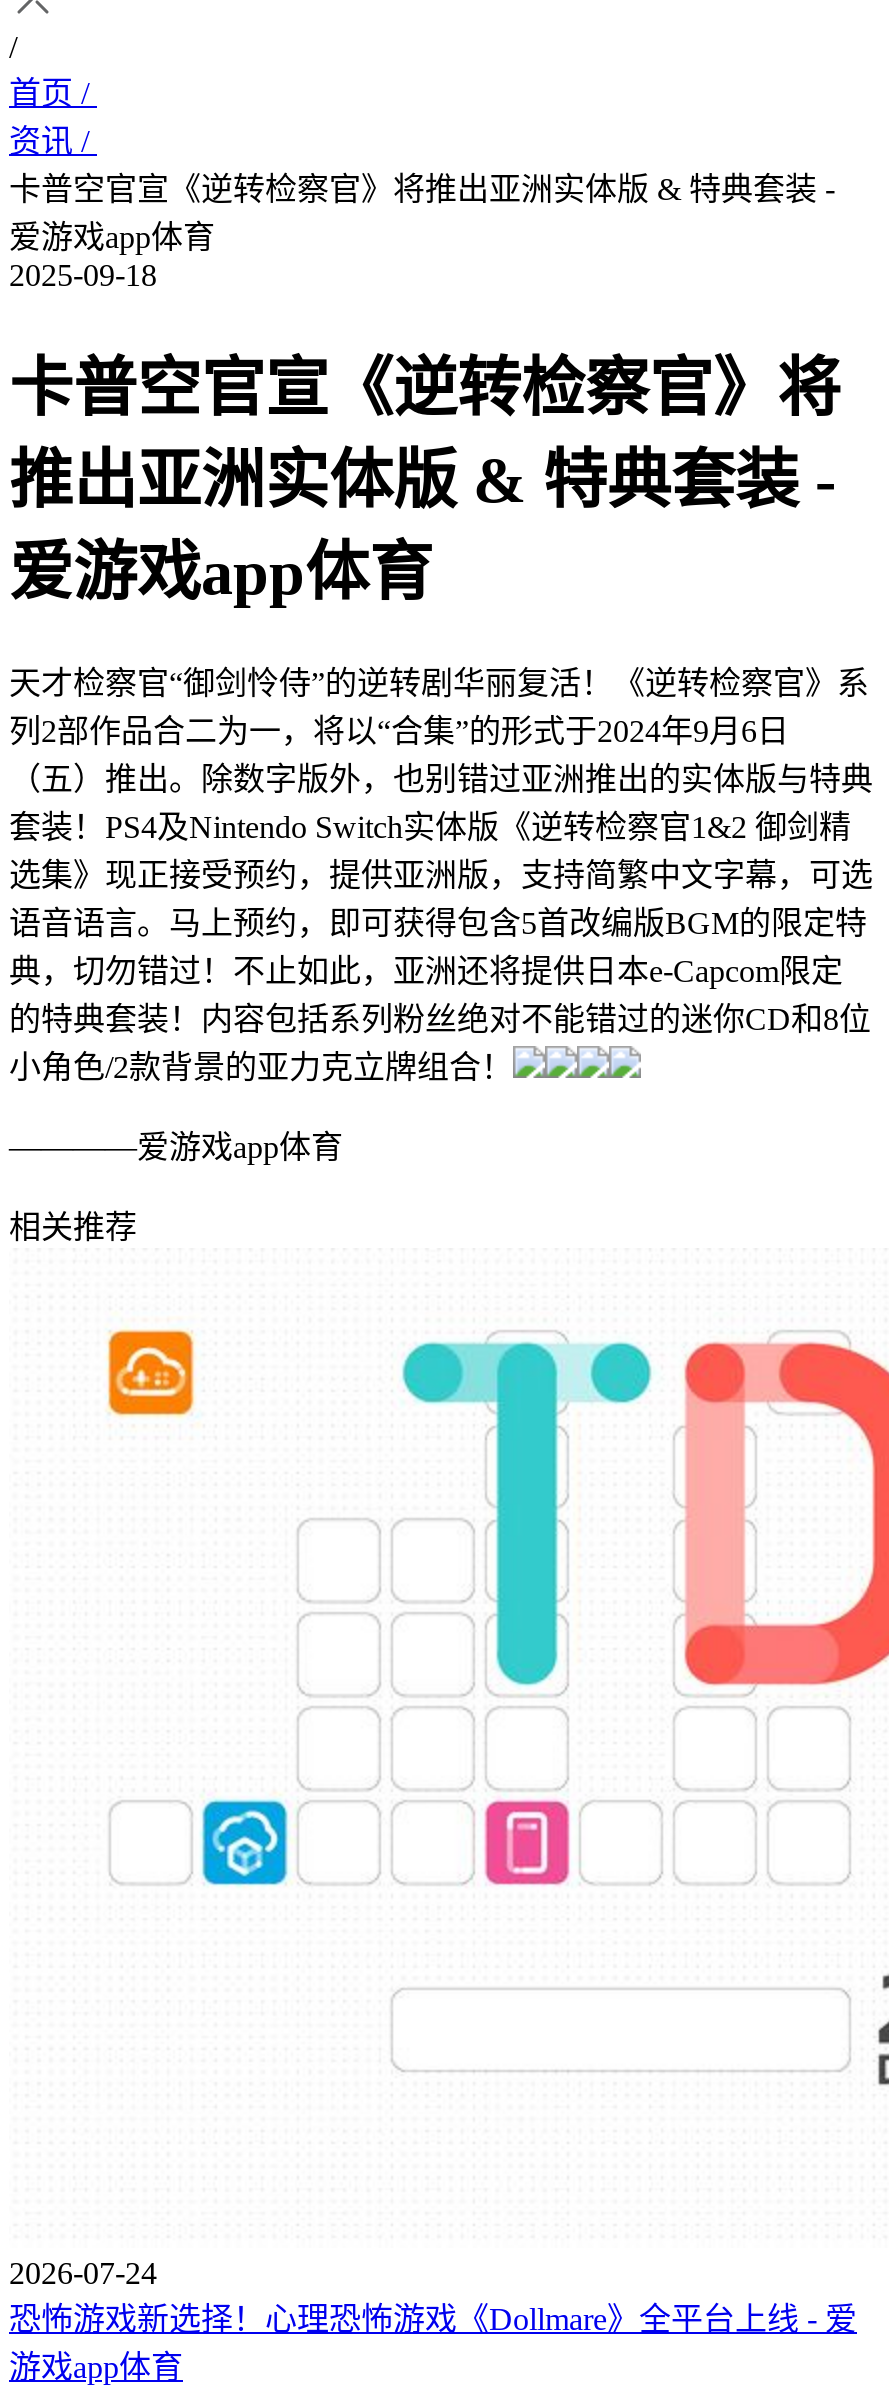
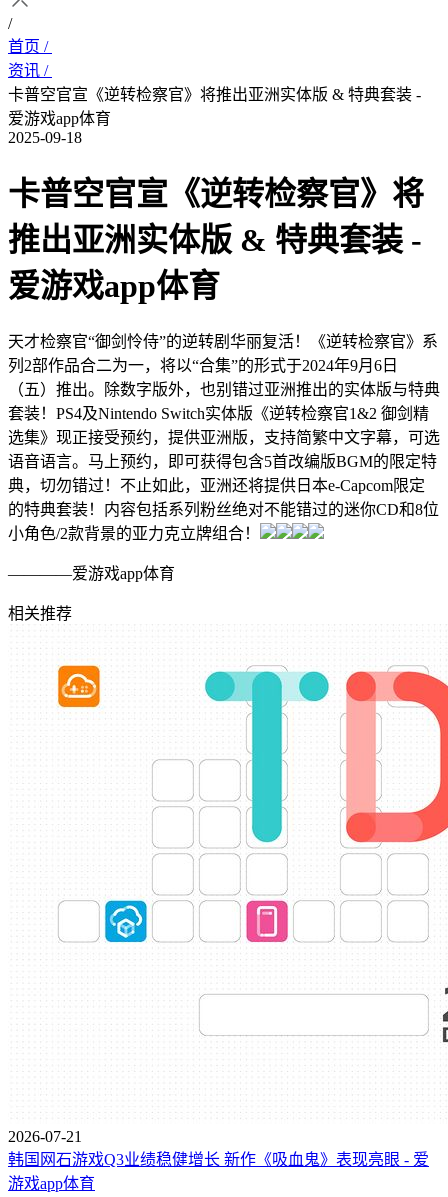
[9,2256,857,2336] 2026-07-24 | 恐怖游戏新选择！心理恐怖游戏《Dollmare》全平台上线 - 爱 -> [8,1128,429,1168] 2026-07-21 | 韩国网石游戏Q3业绩稳健增长 新作《吸血鬼》表现亮眼 - 爱

